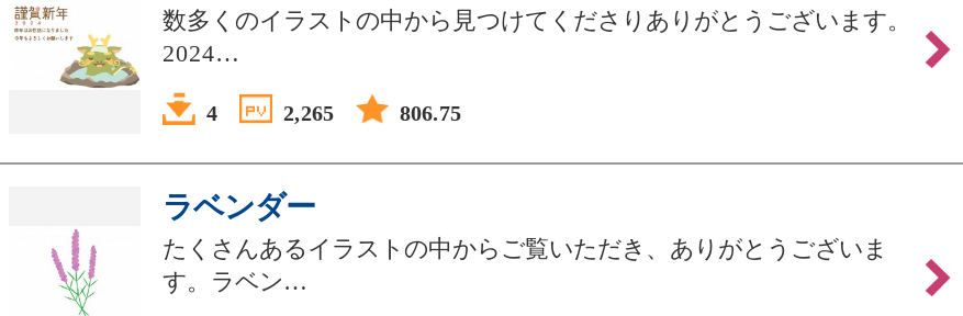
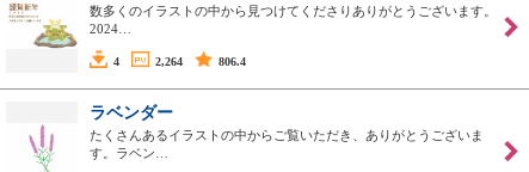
[283,101,334,126] 2,265 -> [155,55,183,68] 2,264
[400,101,461,126] 806.75 -> [219,55,246,68] 806.4

